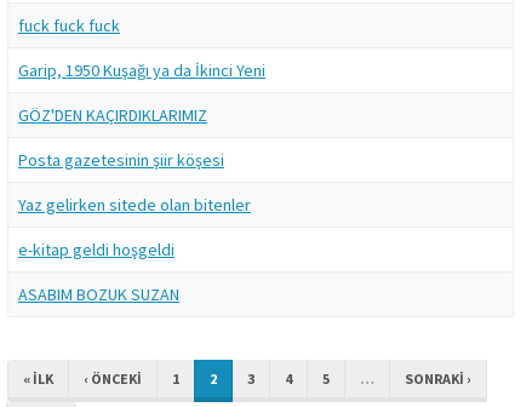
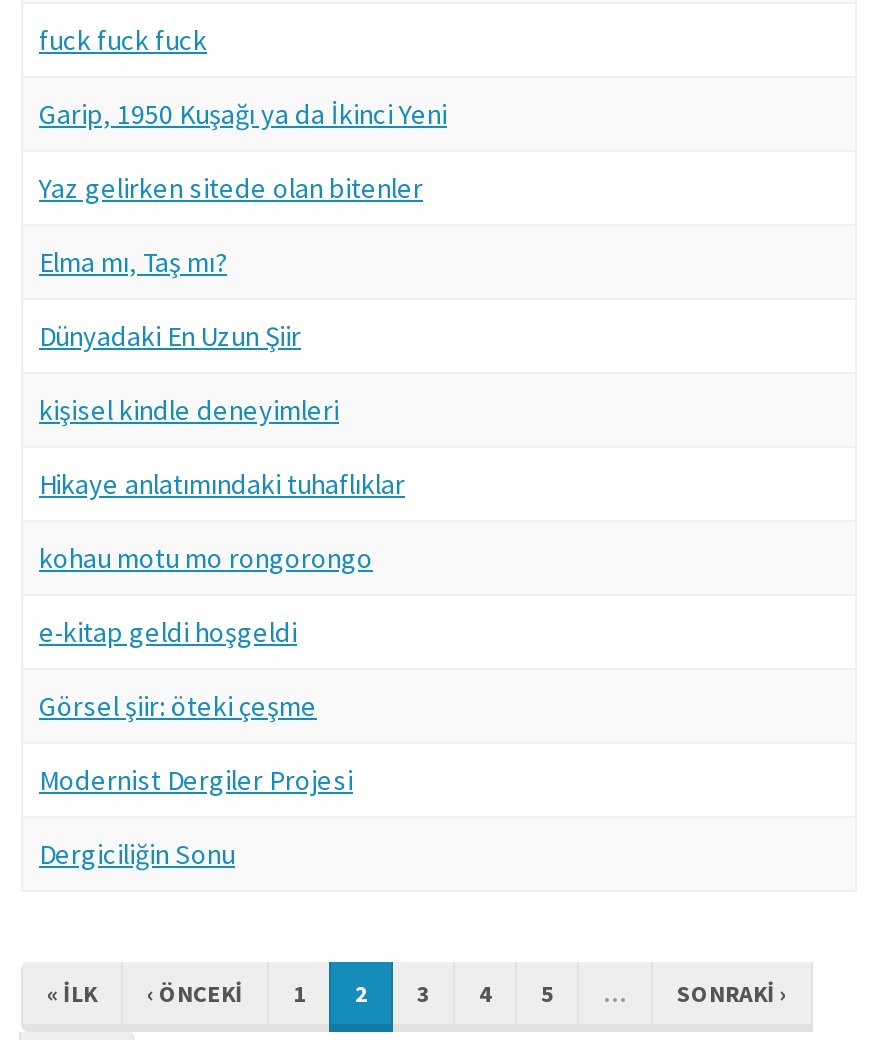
[18,104,224,171] GÖZ'DEN KAÇIRDIKLARIMIZ | Posta gazetesinin şiir köşesi -> none
moved [18,194,251,216] -> [39,170,423,206]: Yaz gelirken sitede olan bitenler
none -> [39,244,405,576] Elma mı, Taş mı? | Dünyadaki En Uzun Şiir | kişisel kindle deneyimleri | Hikaye anlatımındaki tuhaflıklar | kohau motu mo rongorongo
[18,283,179,305] ASABIM BOZUK SUZAN -> [39,688,353,872] Görsel şiir: öteki çeşme | Modernist Dergiler Projesi | Dergiciliğin Sonu

